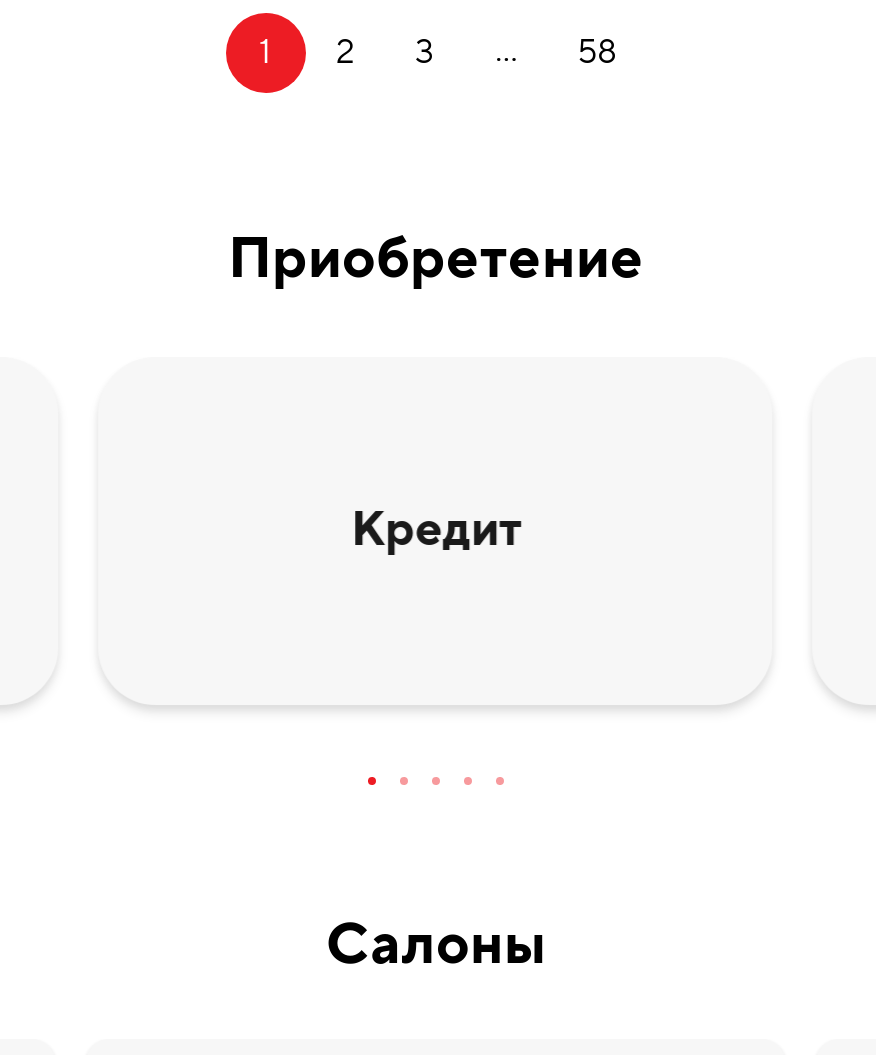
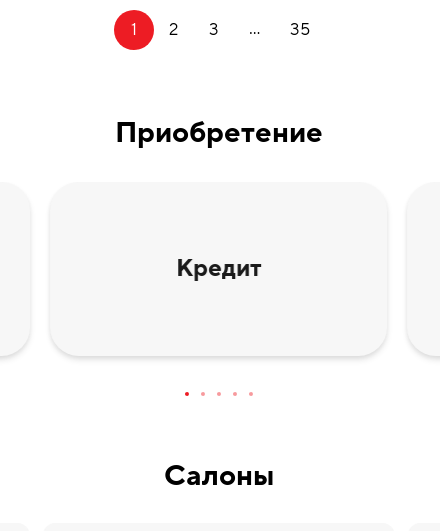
[577,30,617,74] 58 -> [289,19,309,41] 35

